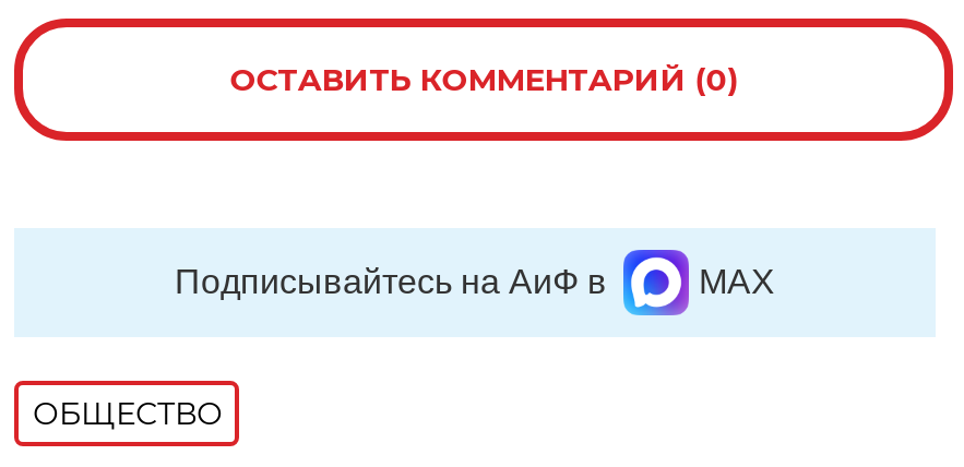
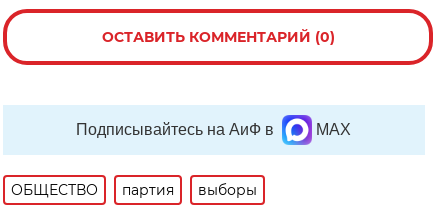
none -> [122,181,257,199] партия | выборы

